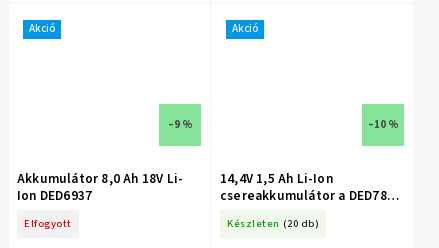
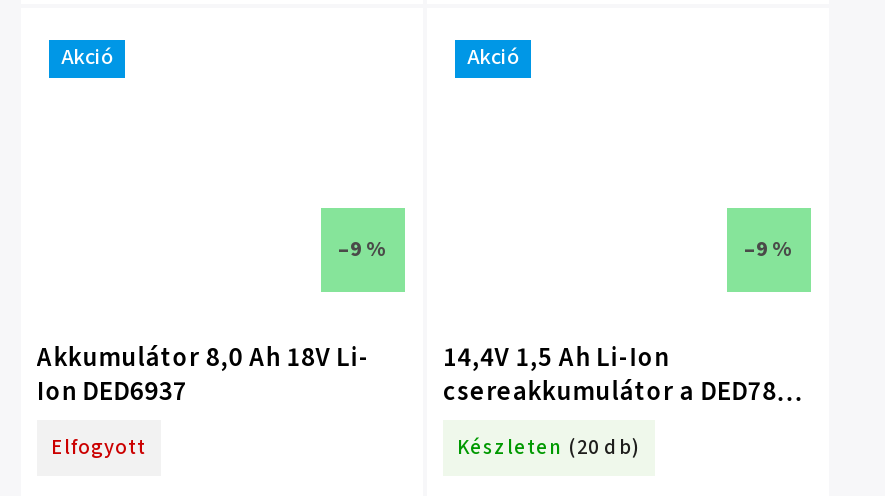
[367,117,398,132] –10 % -> [744,235,794,265] –9 %

